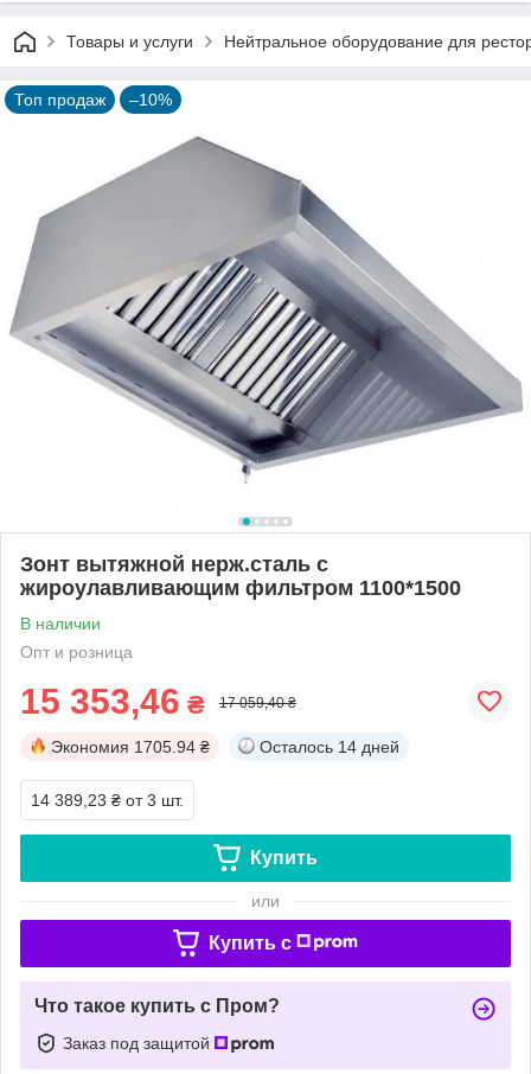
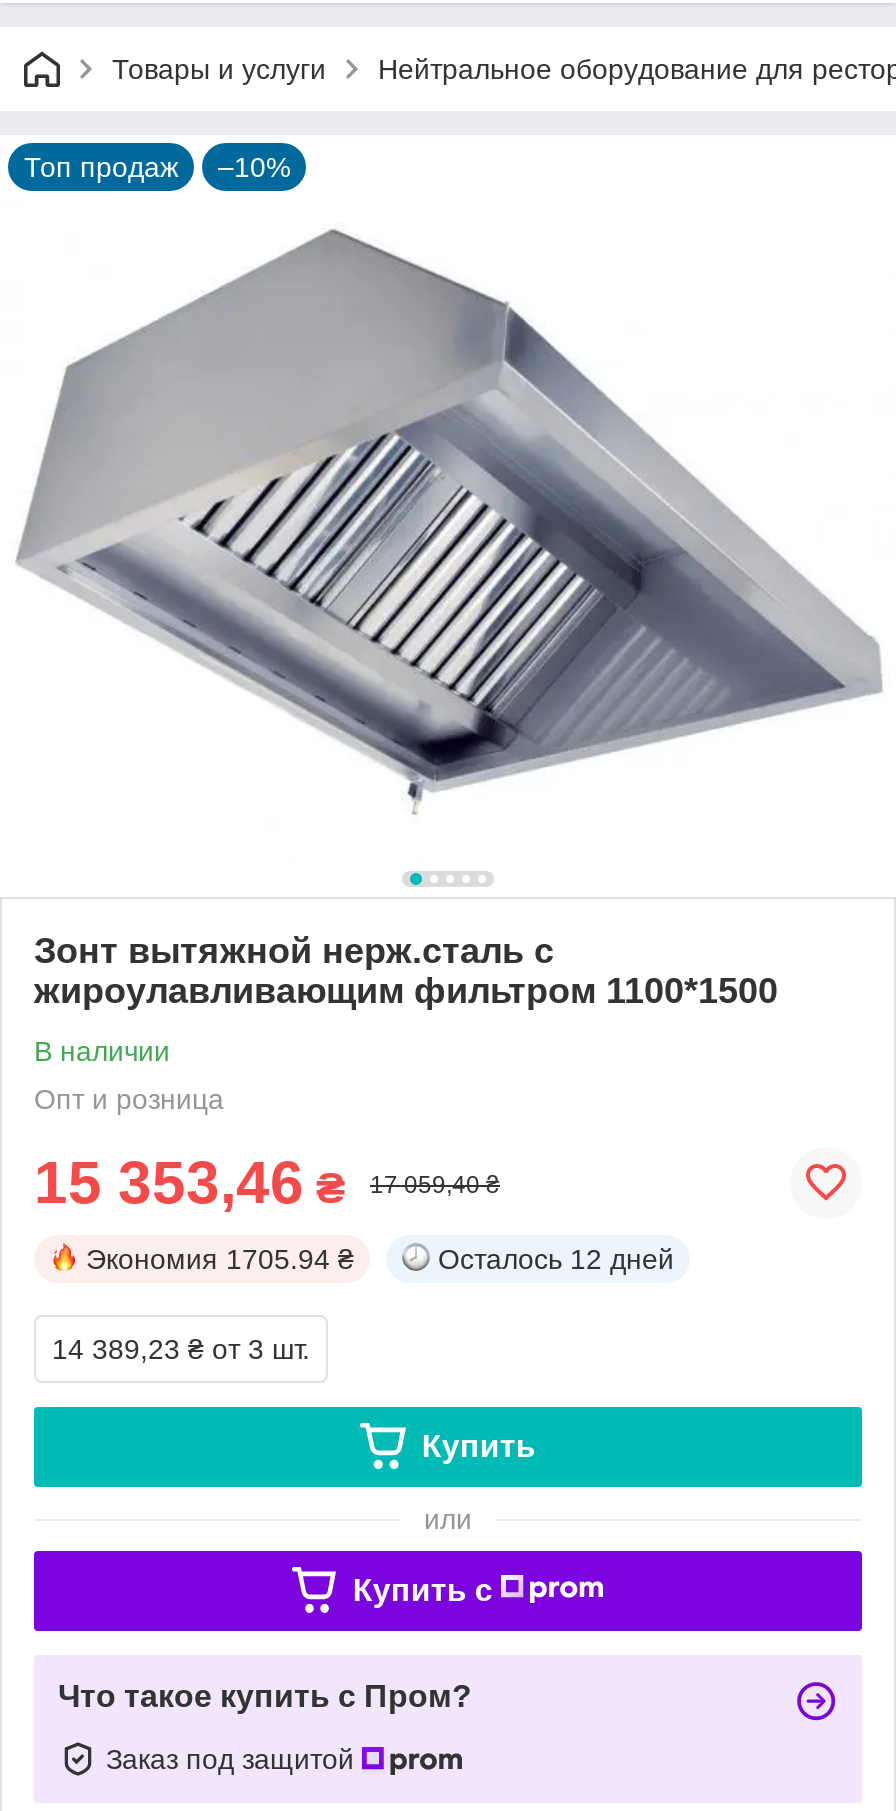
[260,737,399,756] Осталось 14 дней -> [438,1243,674,1275] Осталось 12 дней

